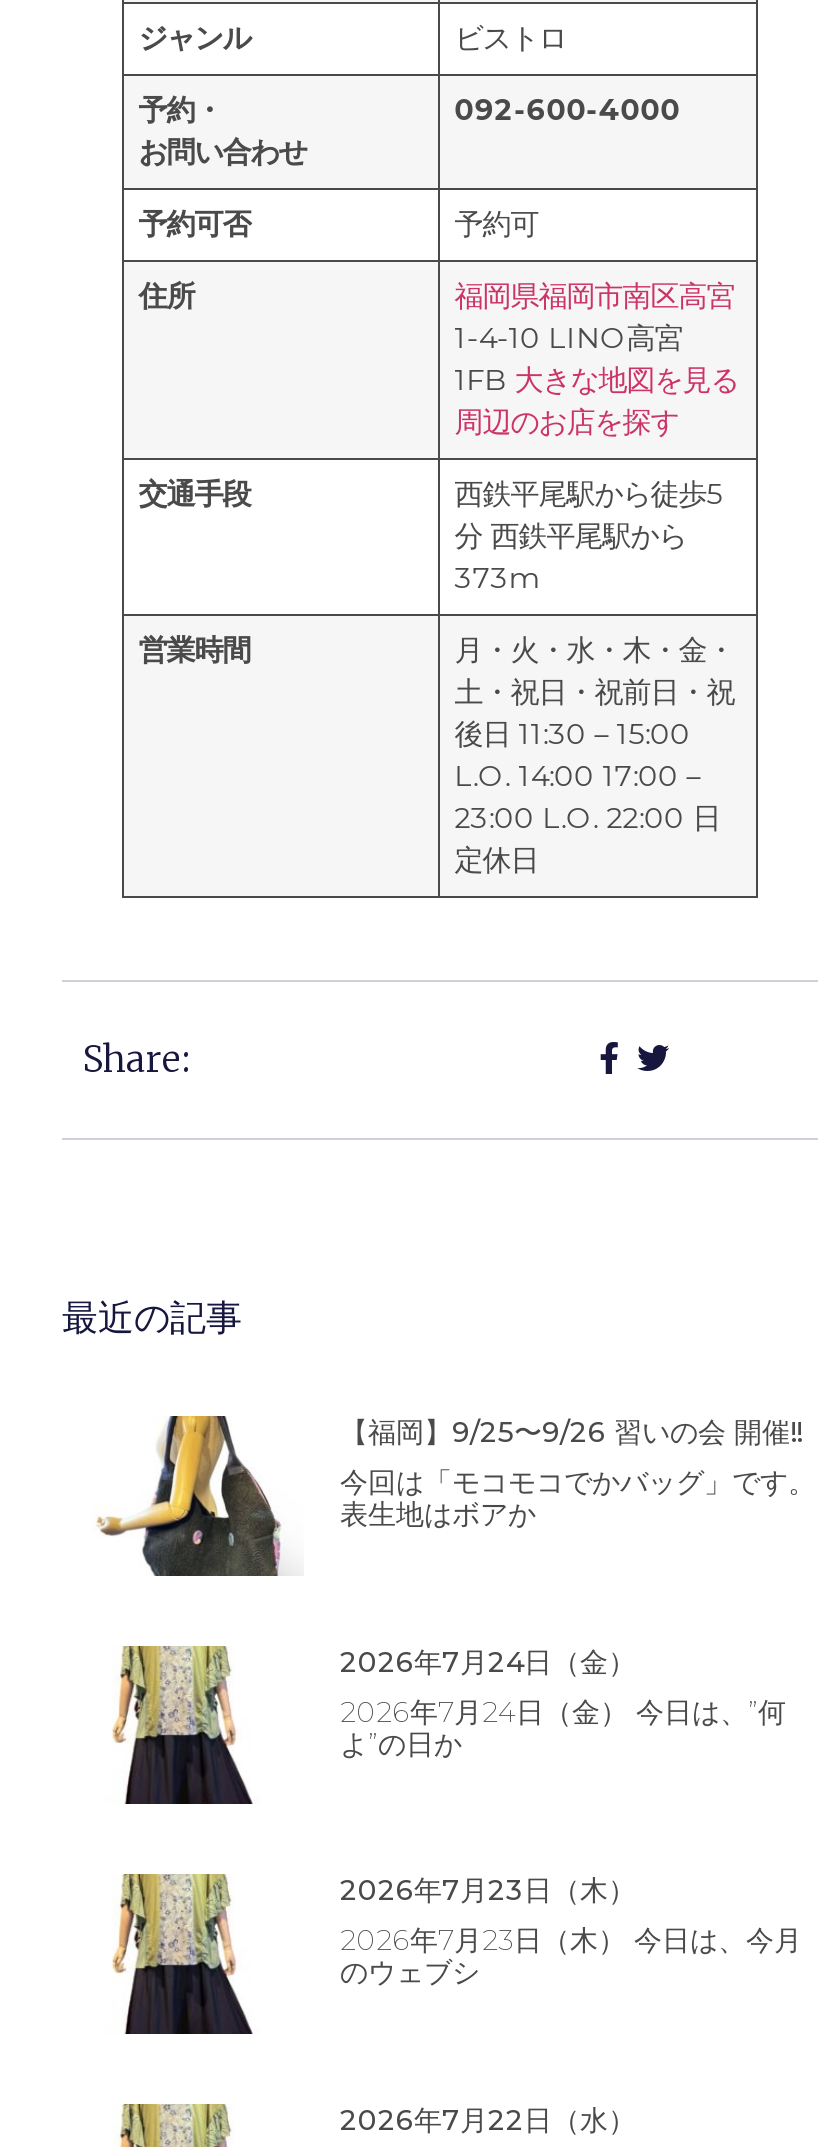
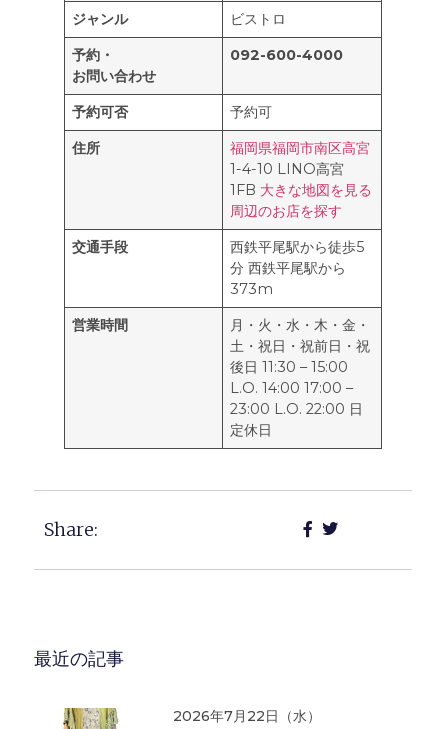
[96,1413,816,1586] [image] | 【福岡】9/25〜9/26 習いの会 開催!! | 今回は「モコモコでかバッグ」です。 | 表生地はボアか -> none
[112,1644,254,1808] [image] -> none
[340,1643,786,1761] 2026年7月24日（金） | 2026年7月24日（金） 今日は、”何 | よ”の日か -> none
[112,1872,254,2038] [image] -> none
[340,1873,802,1991] 2026年7月23日（木） | 2026年7月23日（木） 今日は、今月 | のウェブシ -> none

